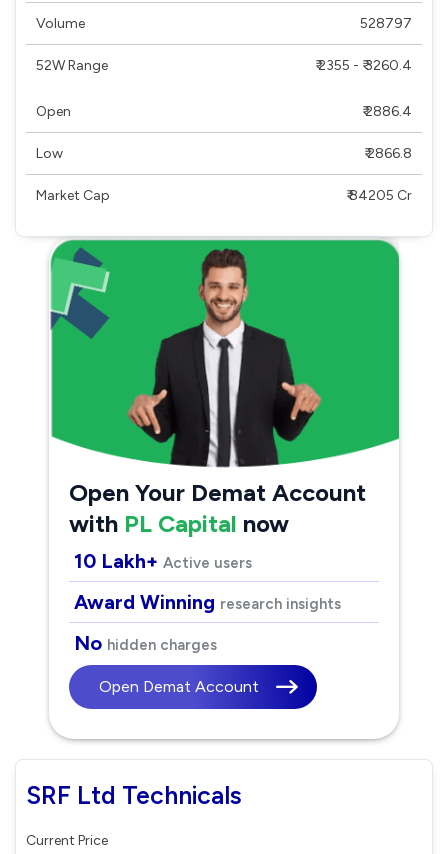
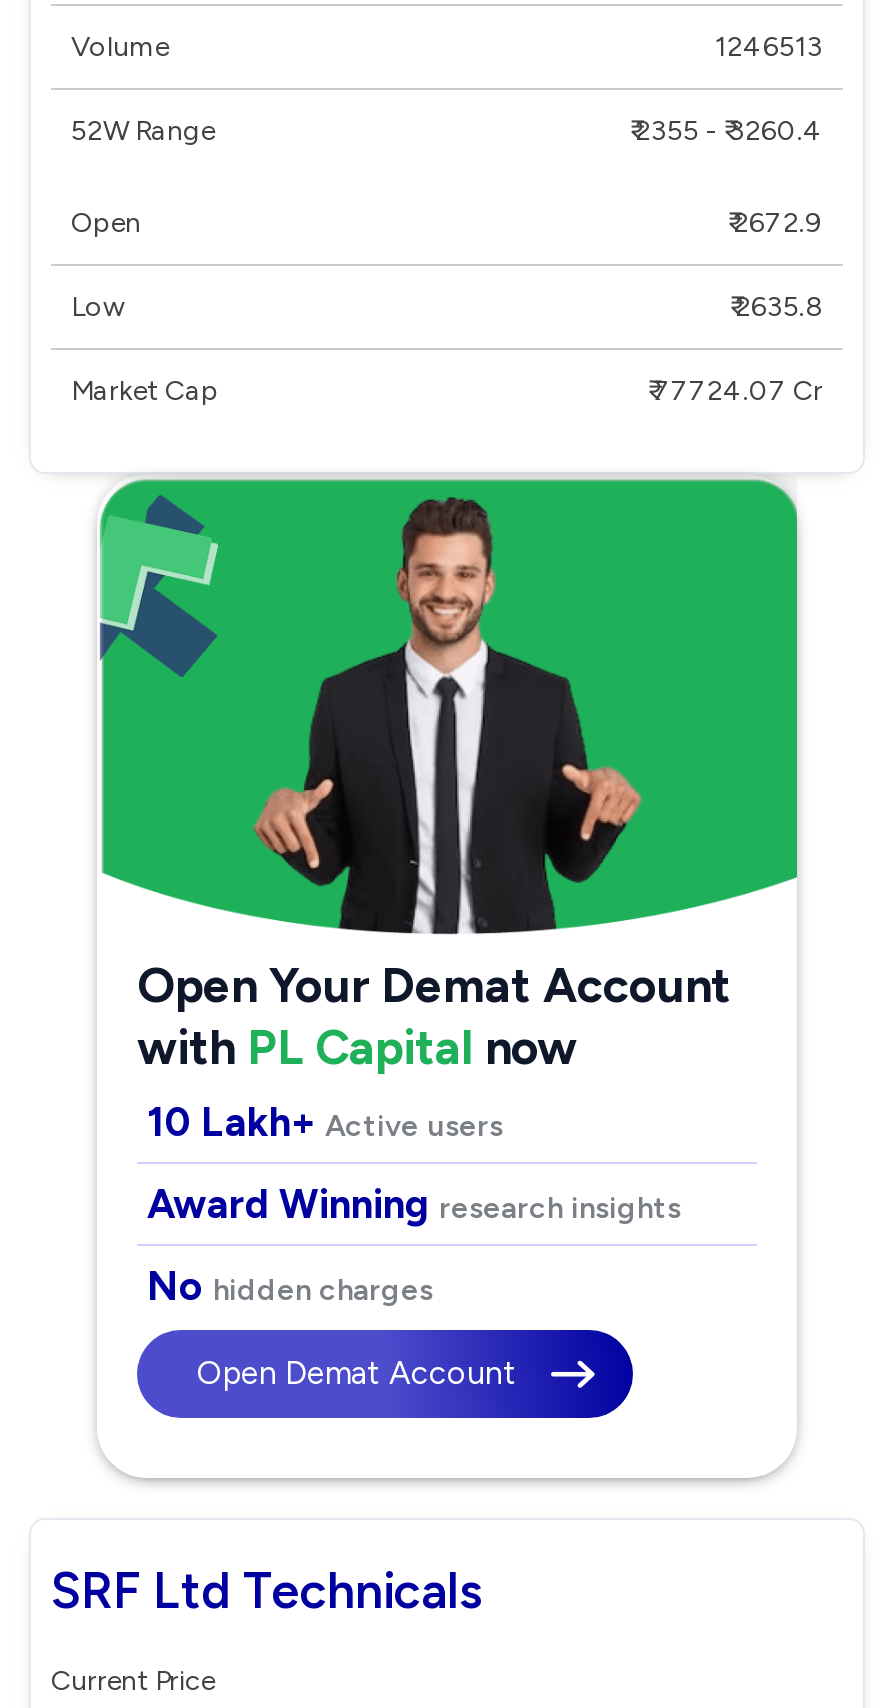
[360,14,412,31] 528797 -> [715,29,823,63] 1246513
[362,102,412,119] ₹ 2886.4 -> [727,205,823,239] ₹ 2672.9
[364,144,412,161] ₹ 2866.8 -> [729,289,823,323] ₹ 2635.8
[346,186,412,203] ₹ 84205 Cr -> [647,373,823,407] ₹ 77724.07 Cr

